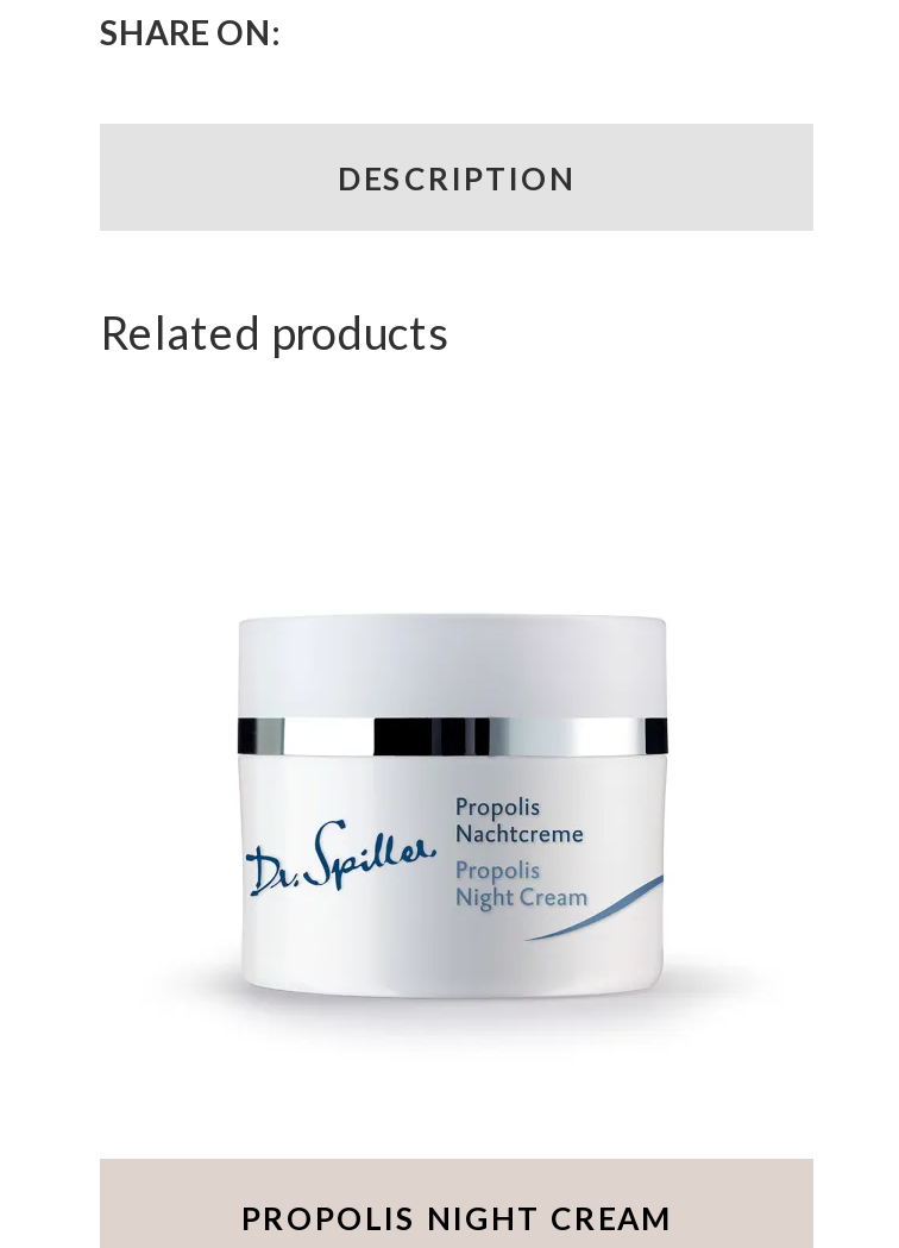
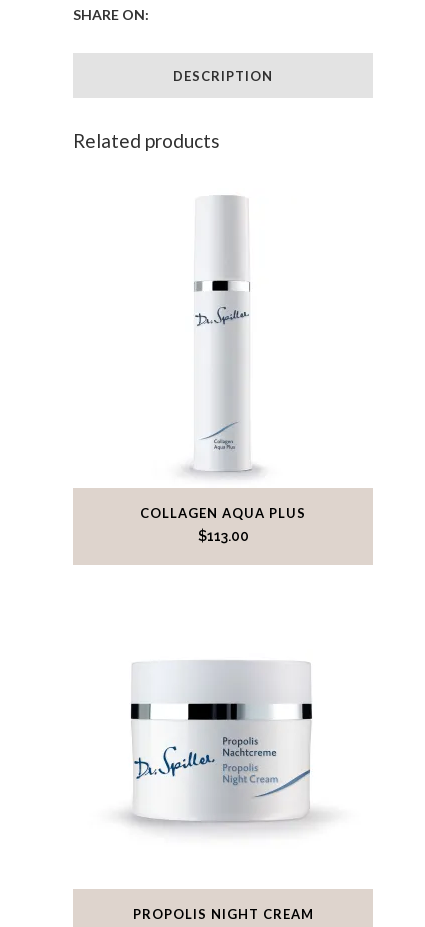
none -> [140,194,306,544] [image] | COLLAGEN AQUA PLUS | $113.00

